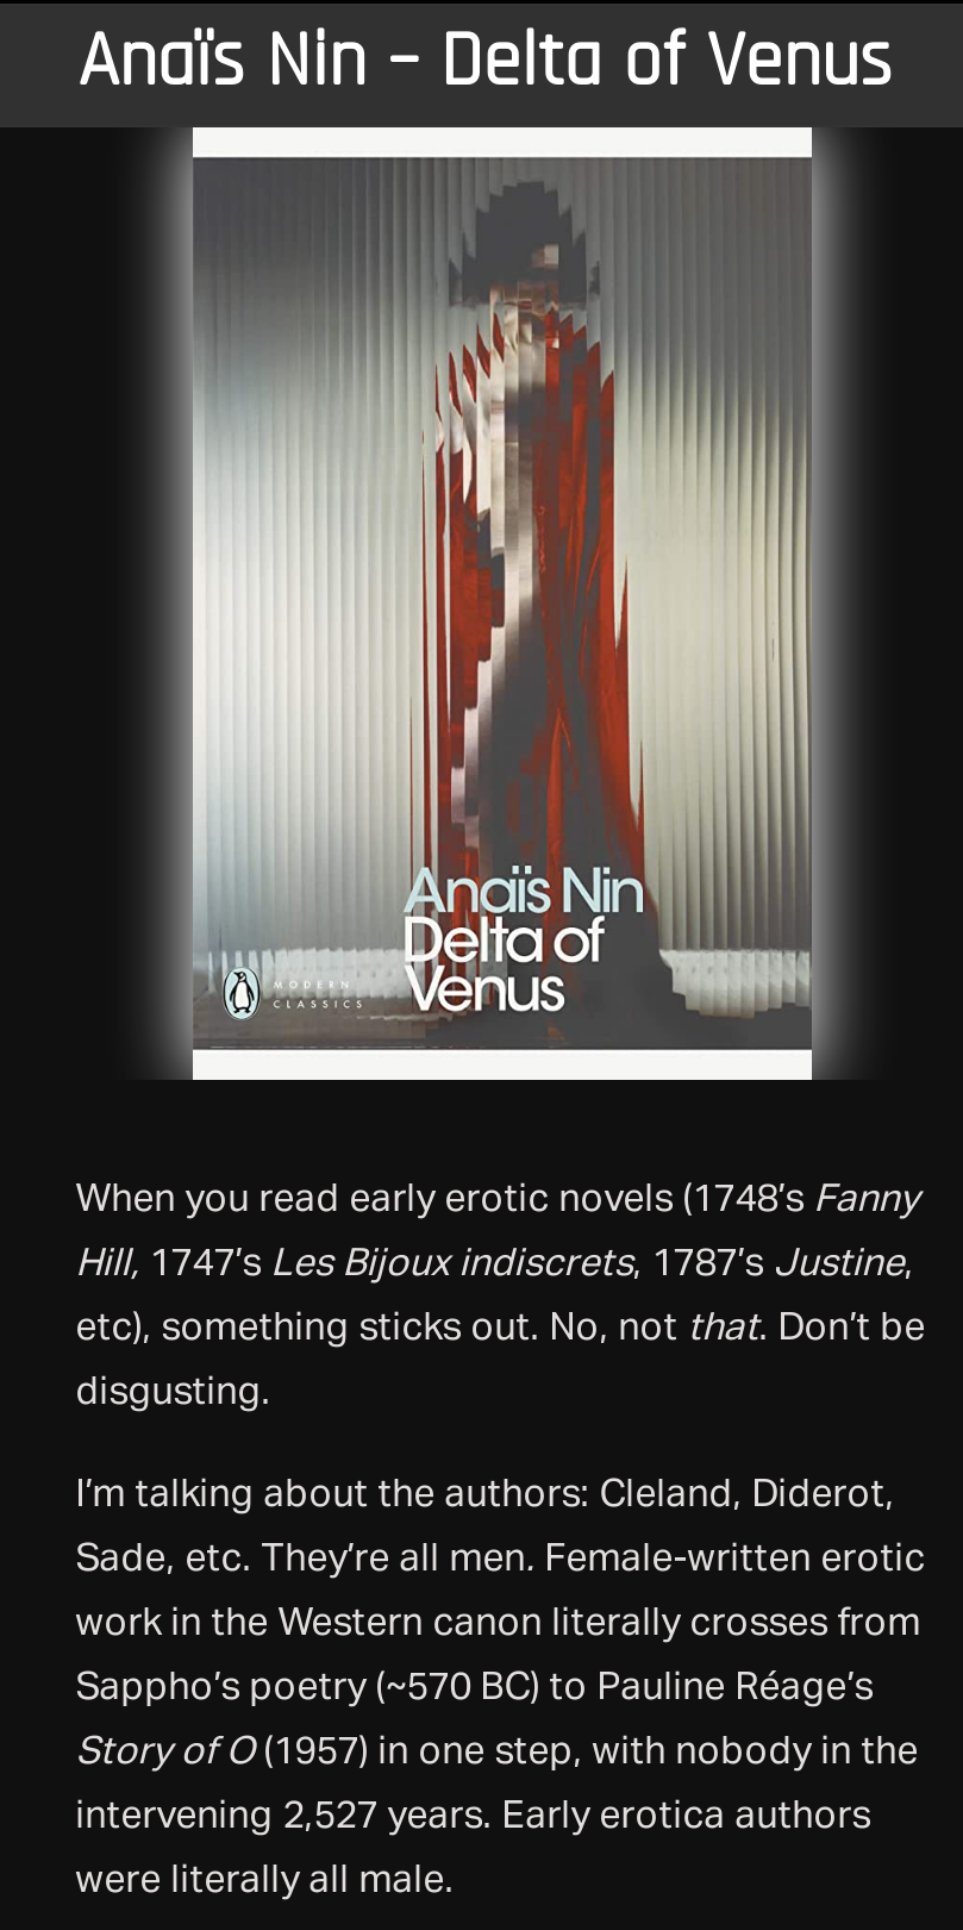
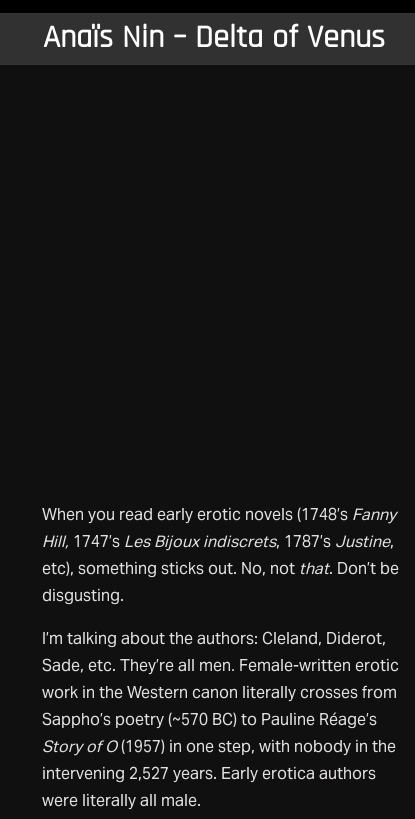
[150,125,855,1082] [image] -> none

